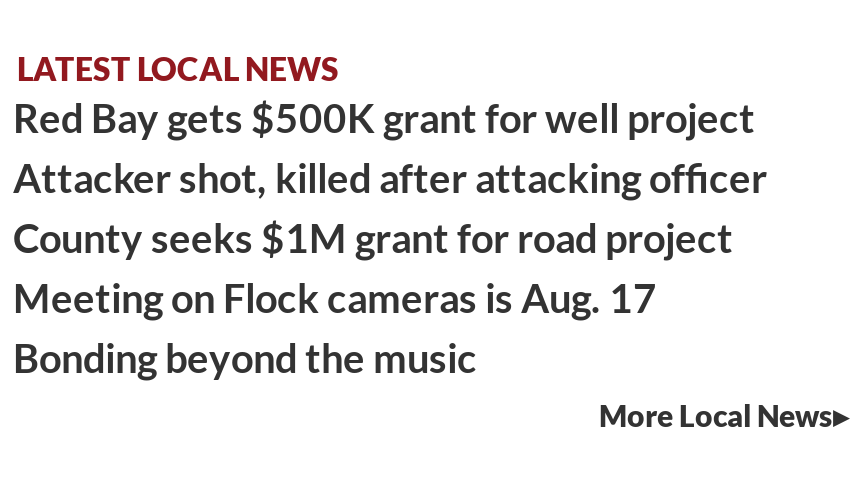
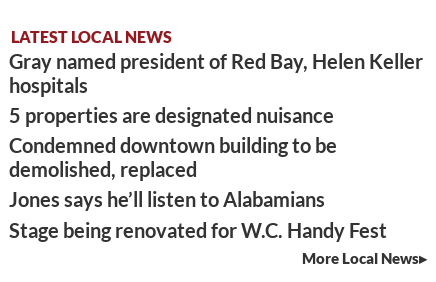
[13,92,767,382] Red Bay gets $500K grant for well project | Attacker shot, killed after attacking officer | County seeks $1M grant for road project | Meeting on Flock cameras is Aug. 17 | Bonding beyond the music -> [9,49,423,242] Gray named president of Red Bay, Helen Keller | hospitals | 5 properties are designated nuisance | Condemned downtown building to be | demolished, replaced | Jones says he’ll listen to Alabamians | Stage being renovated for W.C. Handy Fest

